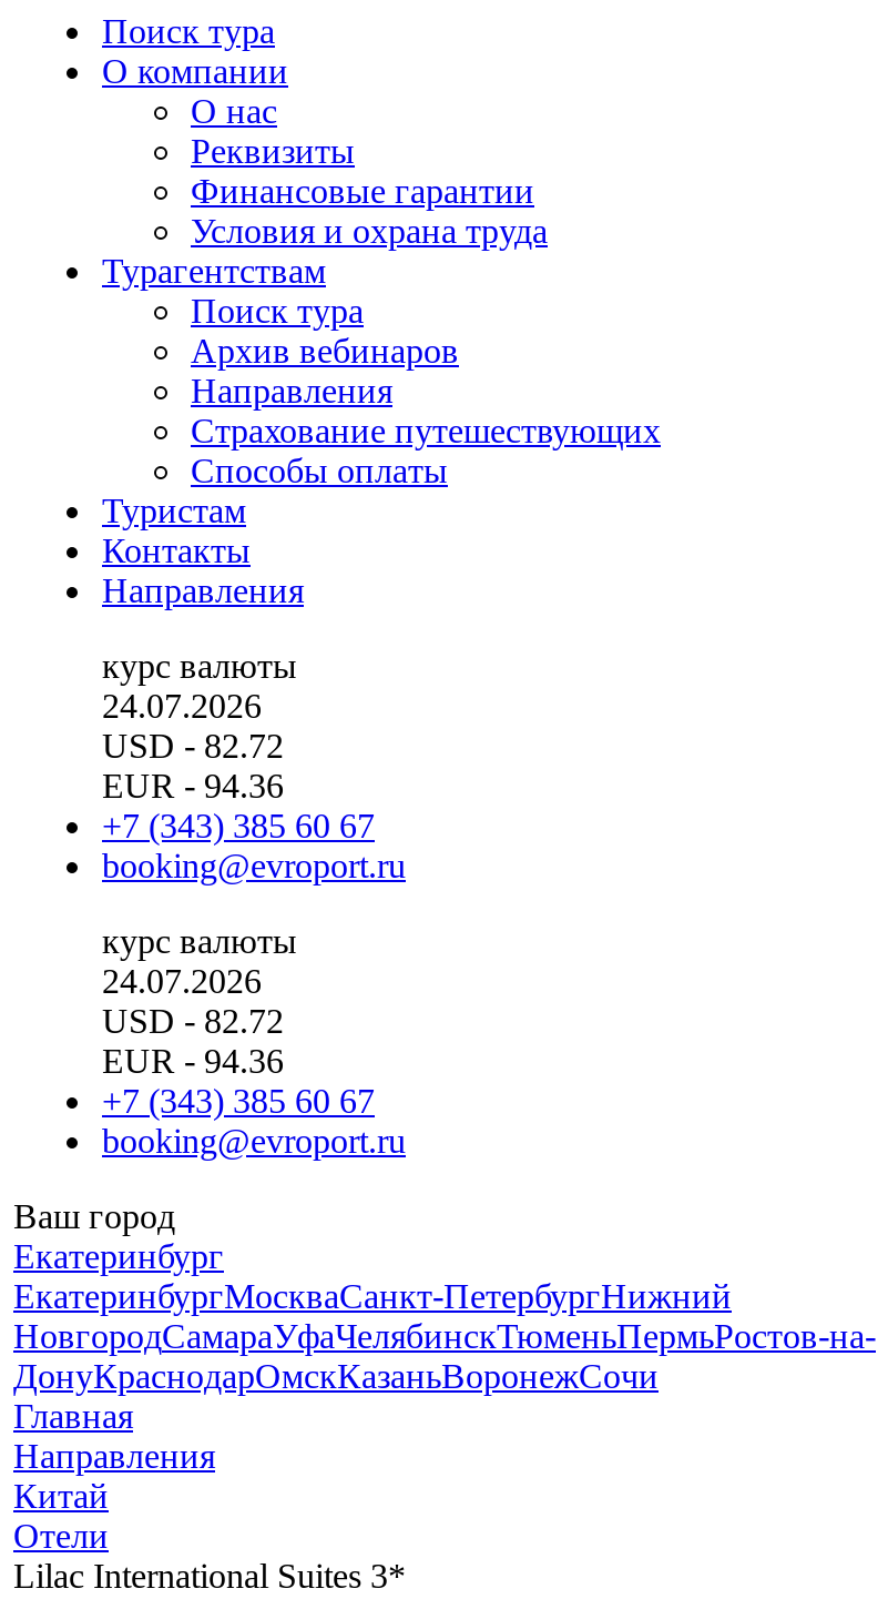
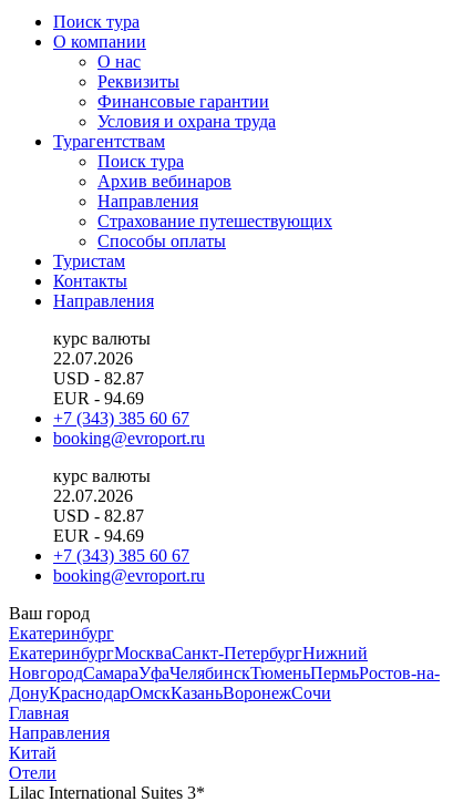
[102,687,262,725] 24.07.2026 -> [53,349,133,368] 22.07.2026
[102,727,284,765] USD - 82.72 -> [53,369,144,388] USD - 82.87
[102,767,284,804] EUR - 94.36 -> [53,389,144,408] EUR - 94.69
[102,962,262,1000] 24.07.2026 -> [53,486,133,505] 22.07.2026
[102,1002,284,1040] USD - 82.72 -> [53,506,144,525] USD - 82.87
[102,1042,284,1080] EUR - 94.36 -> [53,526,144,545] EUR - 94.69

